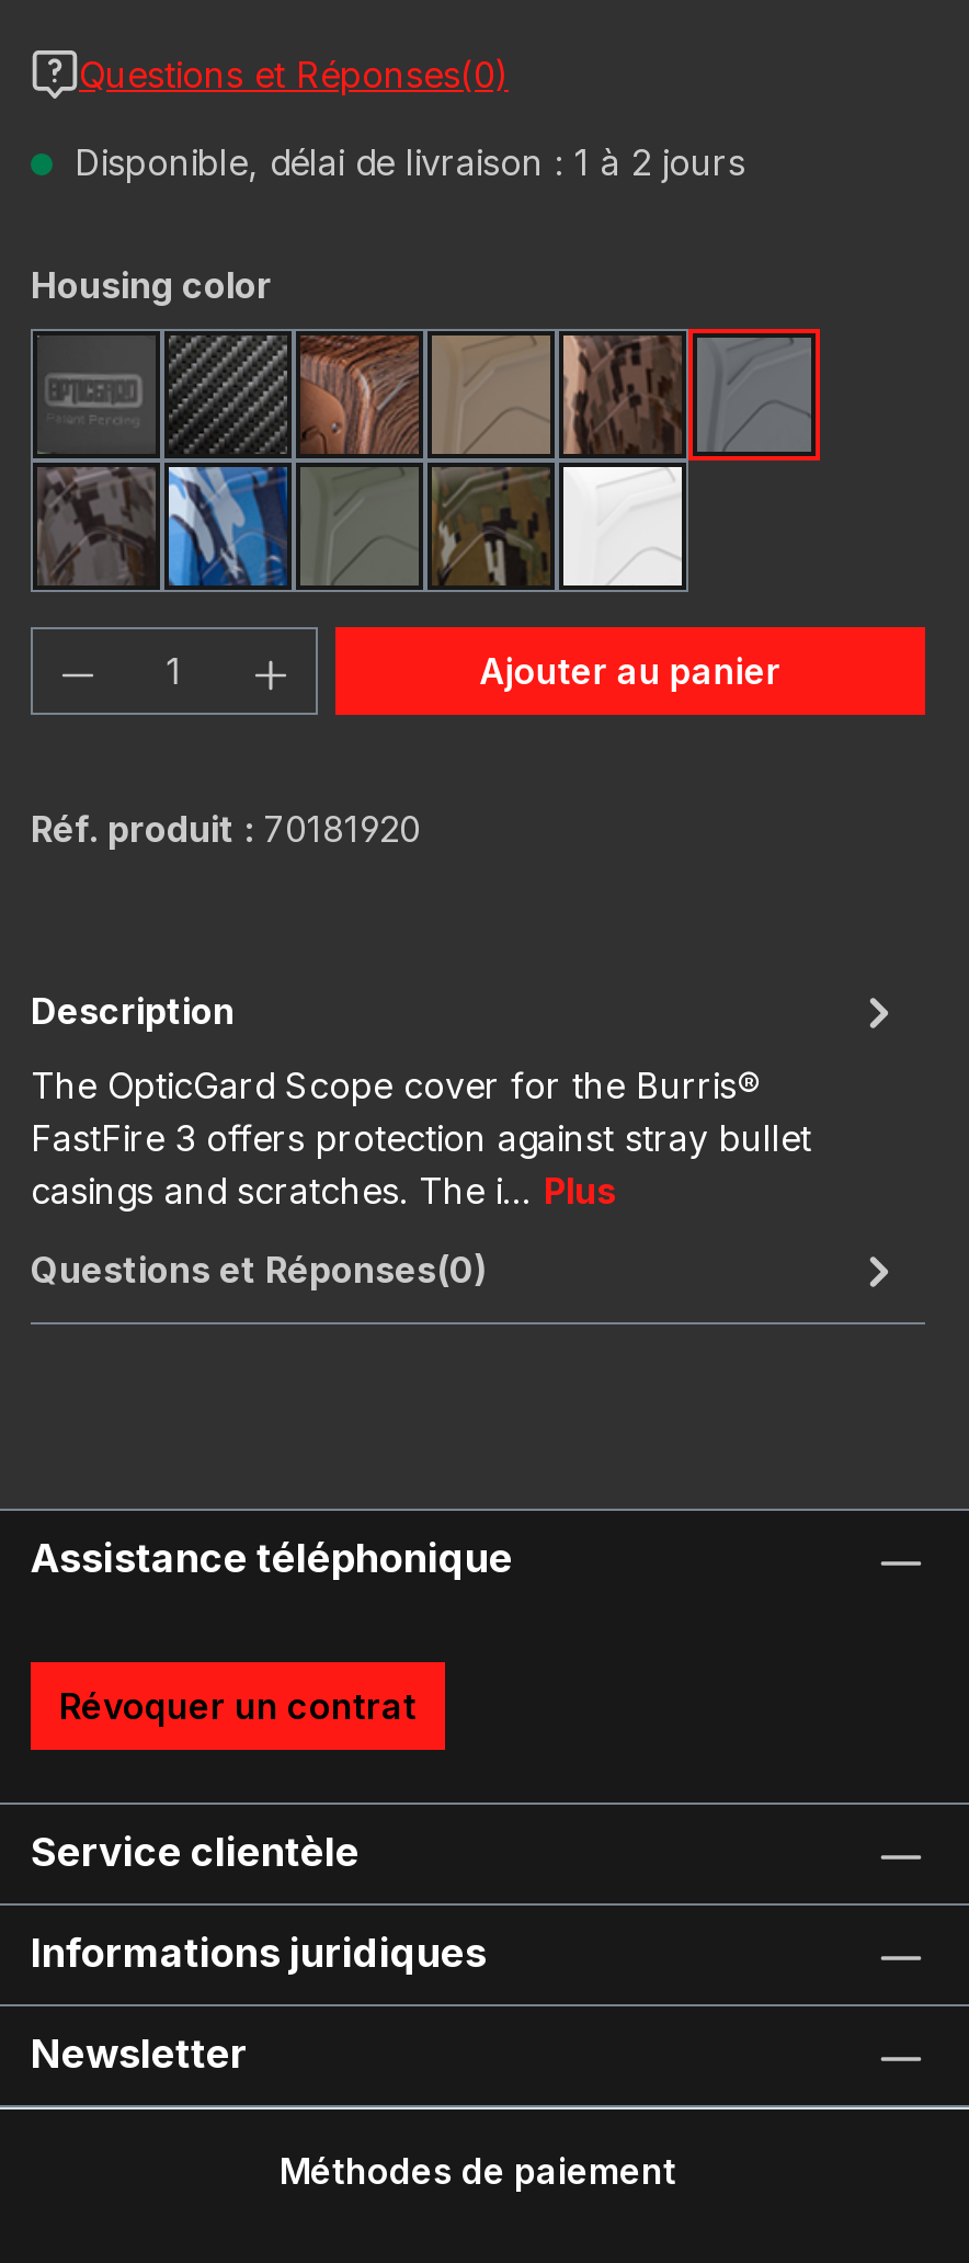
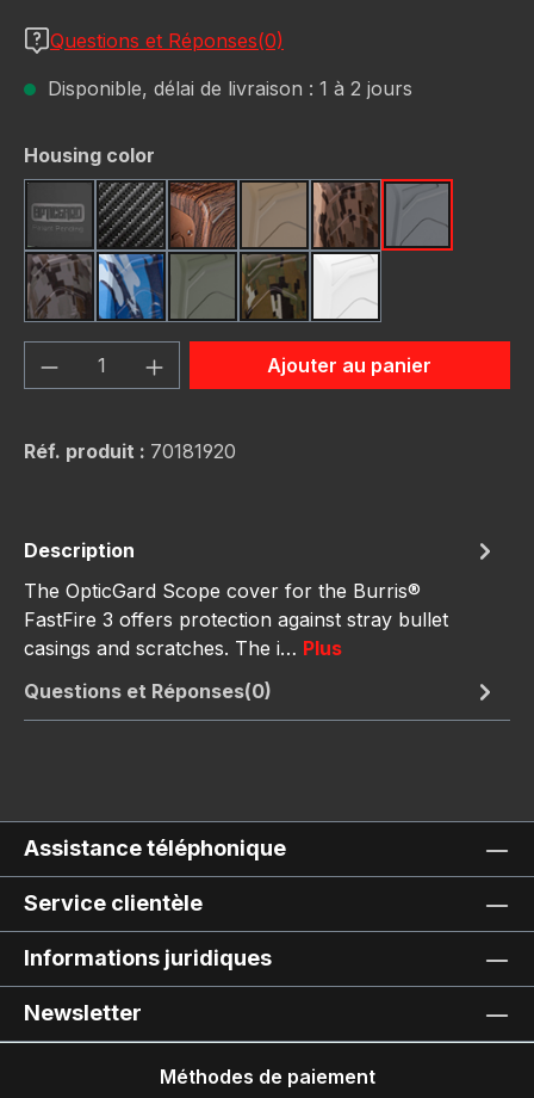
[59,1684,417,1728] Révoquer un contrat -> none

